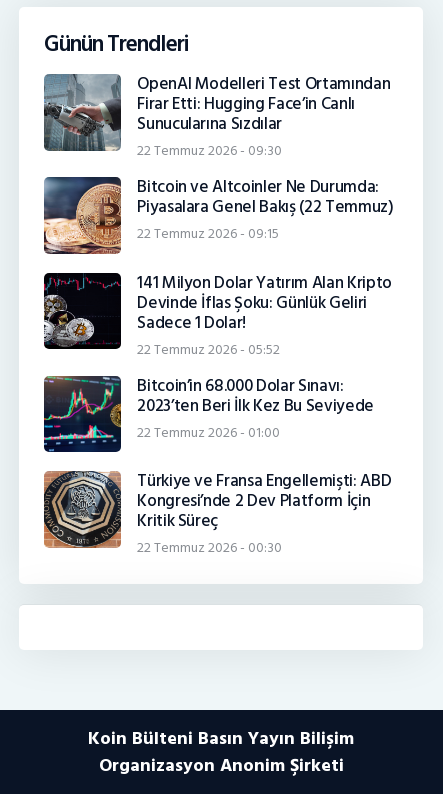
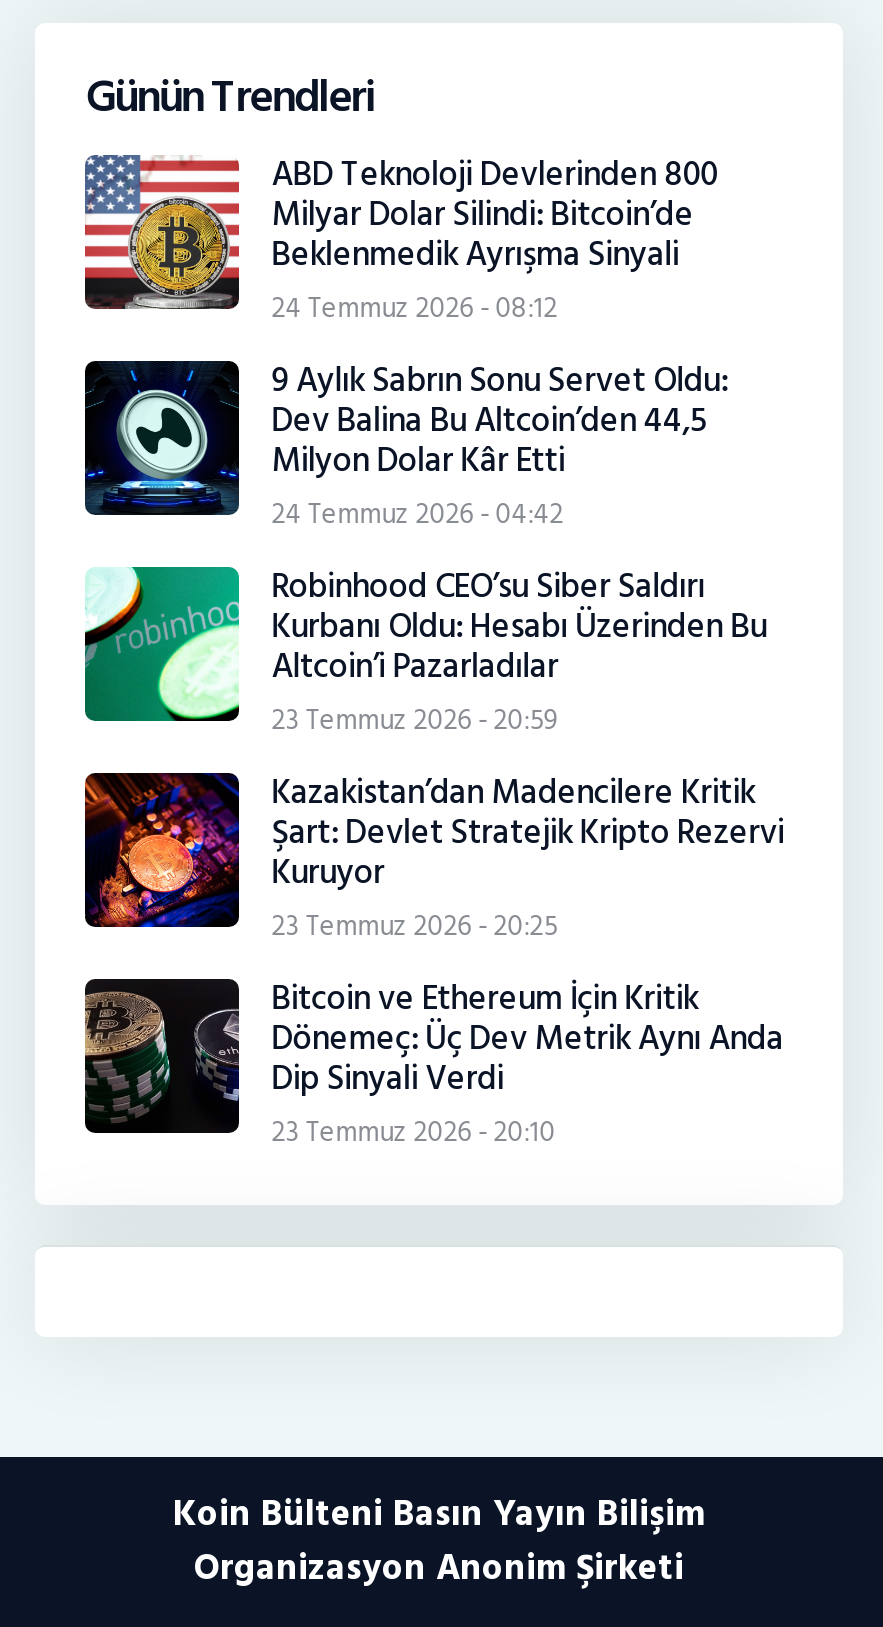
[43,70,394,559] [image] | OpenAI Modelleri Test Ortamından | Firar Etti: Hugging Face’in Canlı | Sunucularına Sızdılar | 22 Temmuz 2026 - 09:30 | Bitcoin ve Altcoinler Ne Durumda: | Piyasalara Genel Bakış (22 Temmuz) | 22 Temmuz 2026 - 09:15 | 141 Milyon Dolar Yatırım Alan Kripto | Devinde İflas Şoku: Günlük Geliri | Sadece 1 Dolar! | 22 Temmuz 2026 - 05:52 | Bitcoin’in 68.000 Dolar Sınavı: | 2023’ten Beri İlk Kez Bu Seviyede | 22 Temmuz 2026 - 01:00 | Türkiye ve Fransa Engellemişti: ABD | Kongresi’nde 2 Dev Platform İçin | Kritik Süreç | 22 Temmuz 2026 - 00:30 -> [83,148,784,1156] [image] | ABD Teknoloji Devlerinden 800 | Milyar Dolar Silindi: Bitcoin’de | Beklenmedik Ayrışma Sinyali | 24 Temmuz 2026 - 08:12 | 9 Aylık Sabrın Sonu Servet Oldu: | Dev Balina Bu Altcoin’den 44,5 | Milyon Dolar Kâr Etti | 24 Temmuz 2026 - 04:42 | Robinhood CEO’su Siber Saldırı | Kurbanı Oldu: Hesabı Üzerinden Bu | Altcoin’i Pazarladılar | 23 Temmuz 2026 - 20:59 | Kazakistan’dan Madencilere Kritik | Şart: Devlet Stratejik Kripto Rezervi | Kuruyor | 23 Temmuz 2026 - 20:25 | Bitcoin ve Ethereum İçin Kritik | Dönemeç: Üç Dev Metrik Aynı Anda | Dip Sinyali Verdi | 23 Temmuz 2026 - 20:10
[43,177,122,255] [image] -> [83,360,241,516] [image]
[43,272,122,350] [image] -> [85,564,241,724] [image]
[43,375,122,453] [image] -> [83,770,239,928] [image]
[43,470,122,549] [image] -> [83,976,241,1134] [image]

